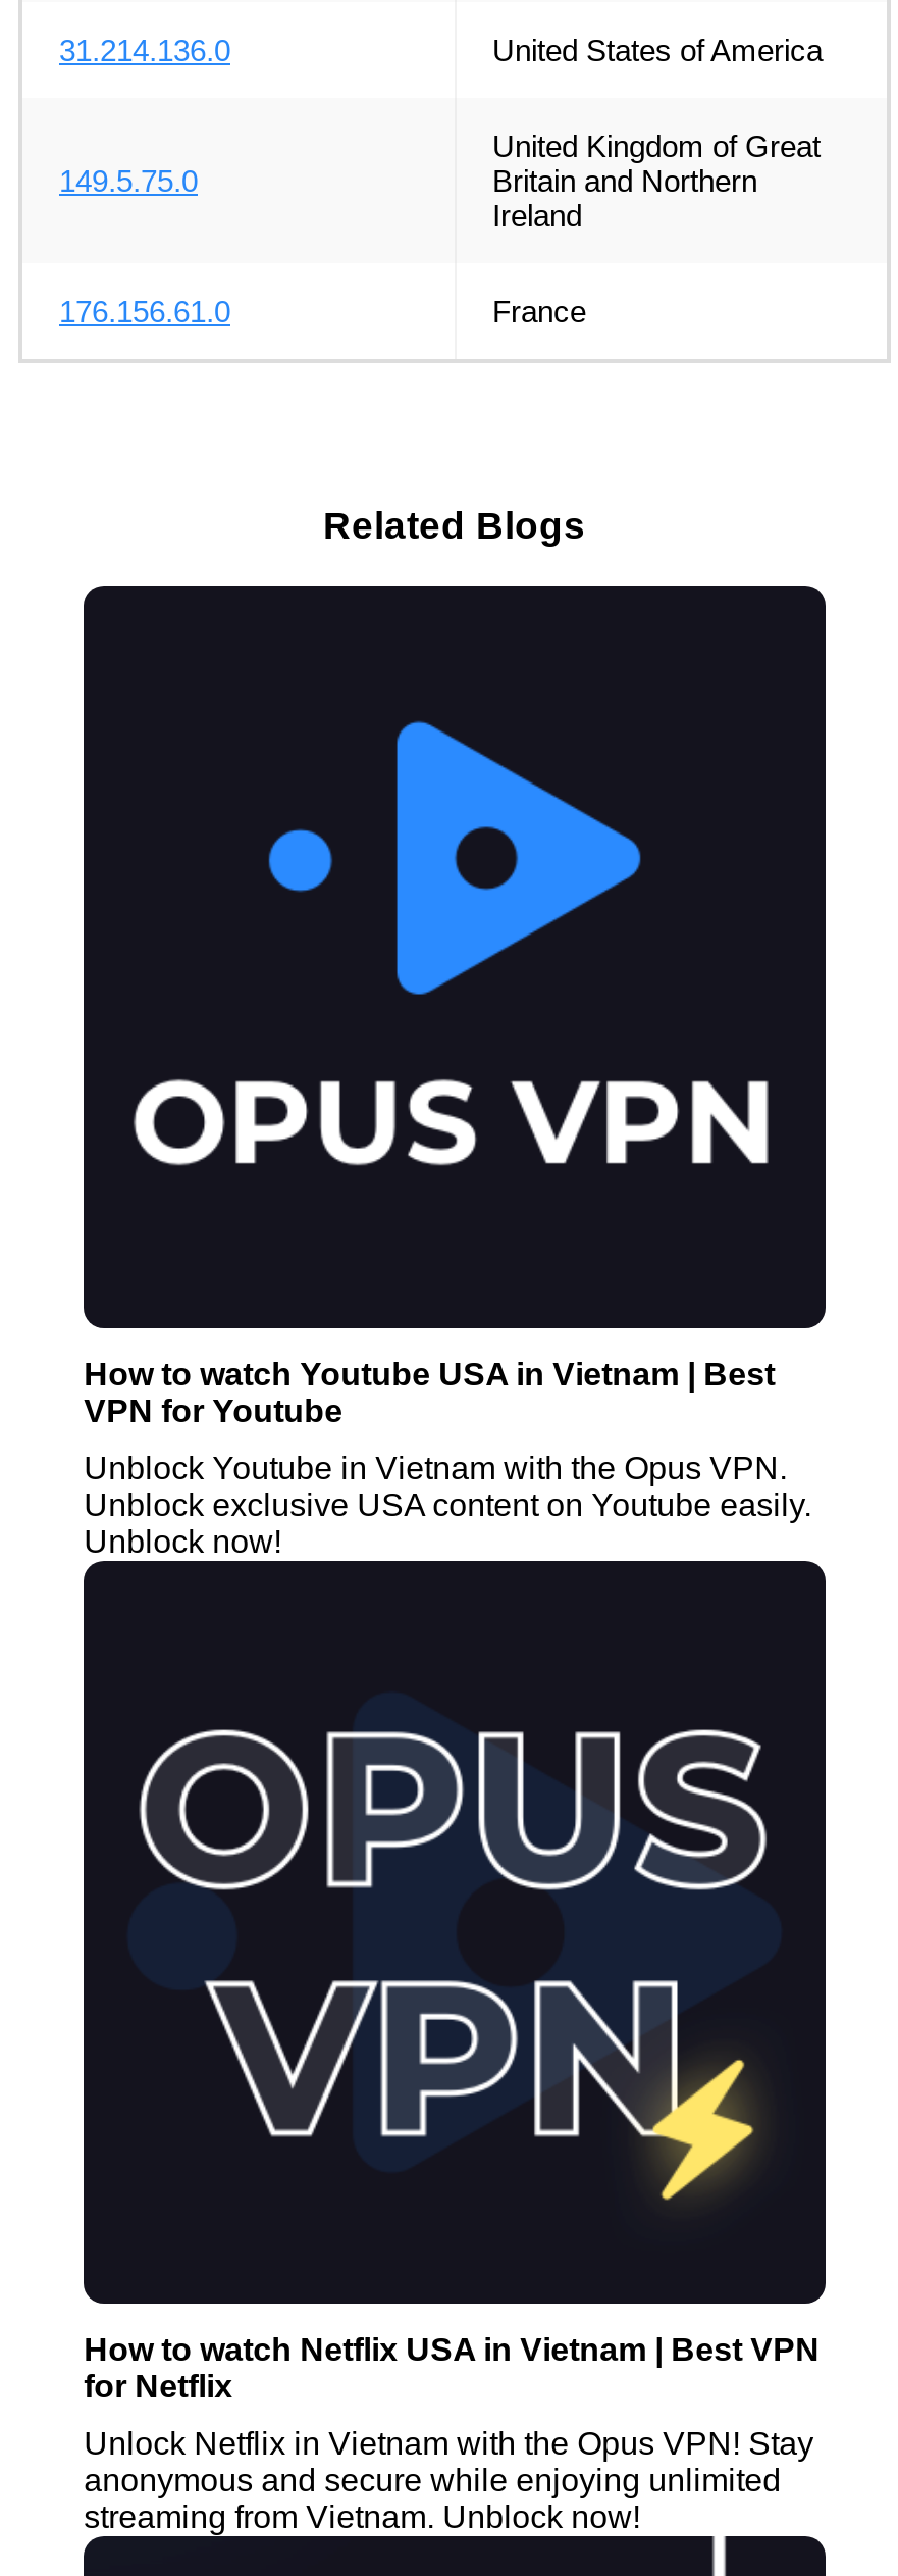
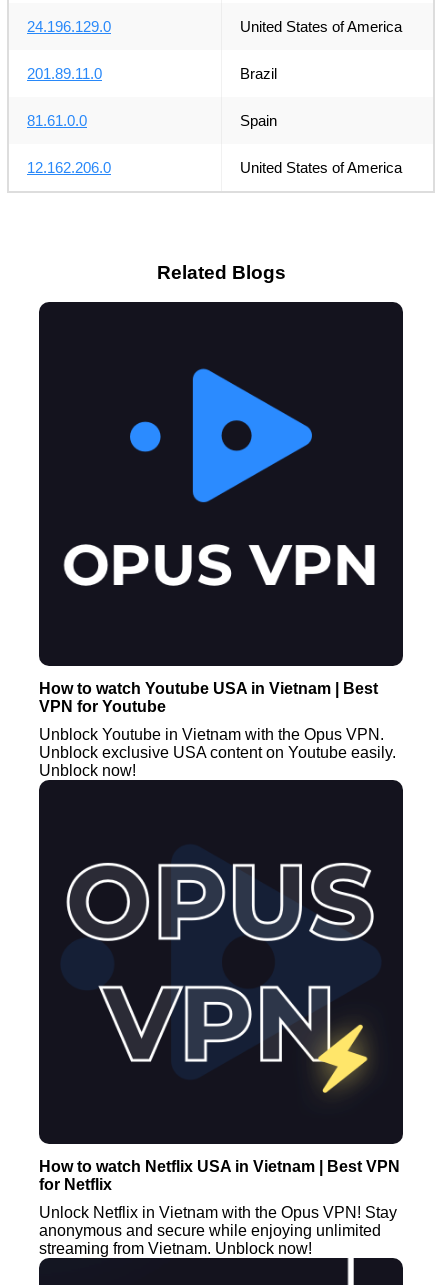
[59,32,230,67] 31.214.136.0 -> [27,18,111,35] 24.196.129.0
[492,128,821,232] United Kingdom of Great | Britain and Northern | Ireland -> [27,112,276,129] 81.61.0.0 | Spain
[59,163,198,198] 149.5.75.0 -> [27,65,276,82] 201.89.11.0 | Brazil
[59,294,586,328] 176.156.61.0 | France -> [27,159,401,176] 12.162.206.0 | United States of America

